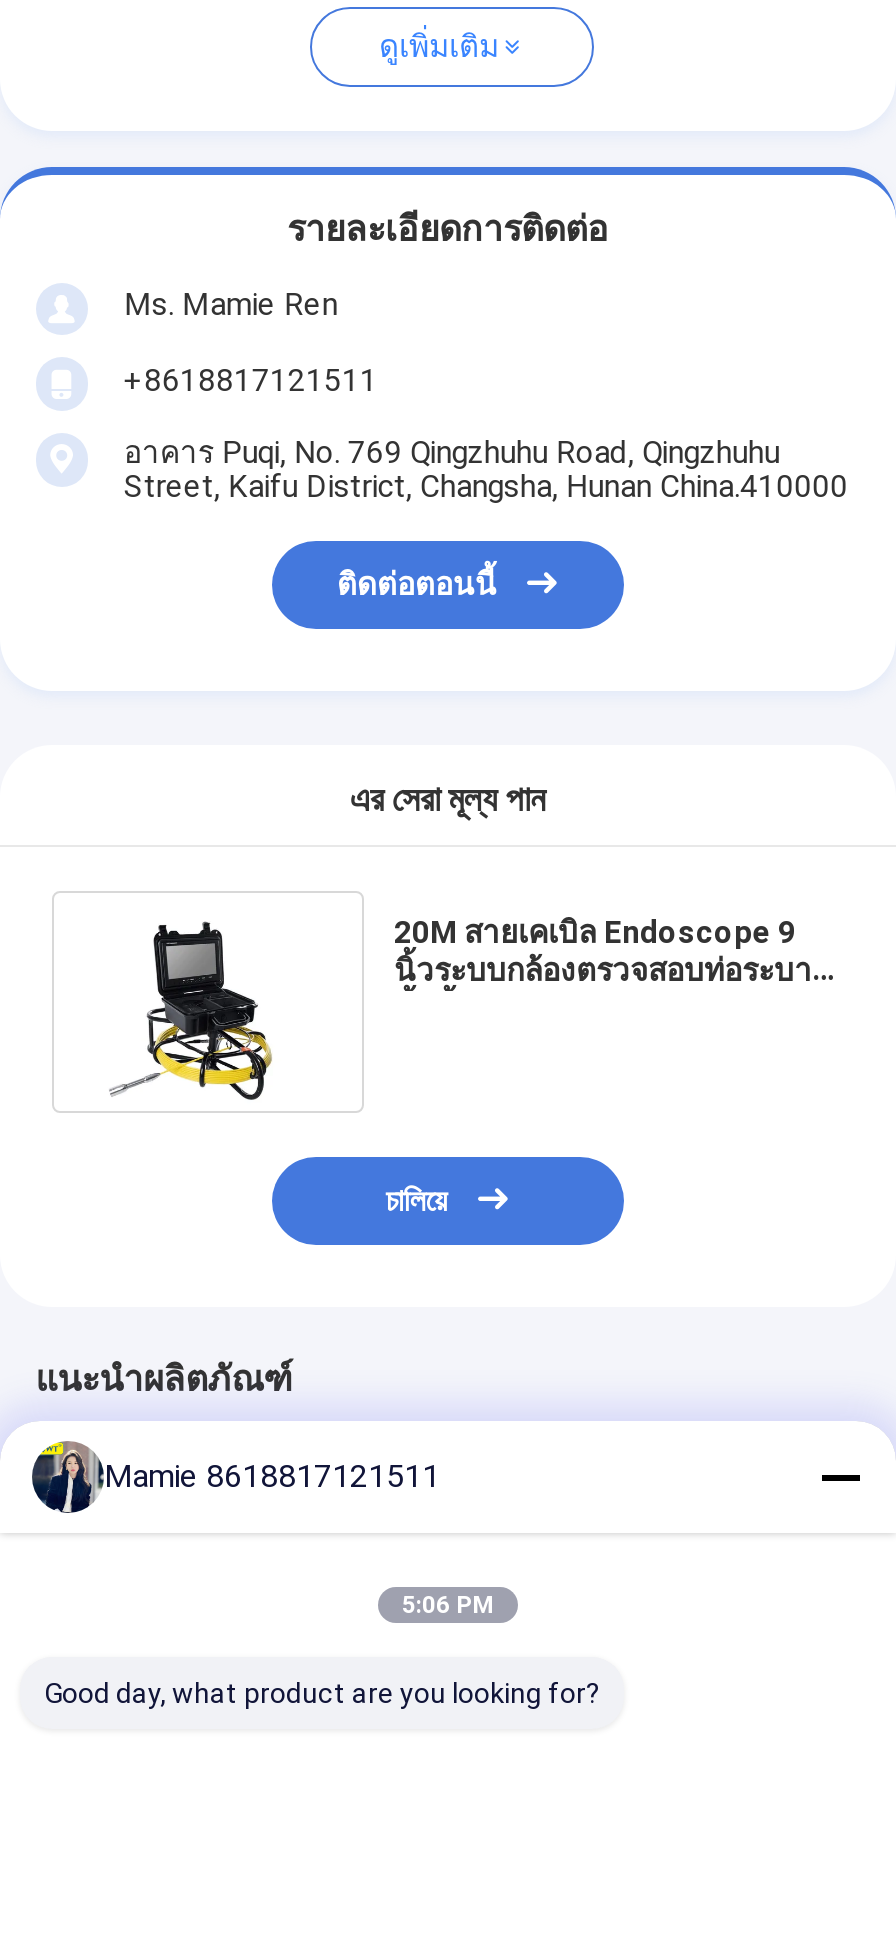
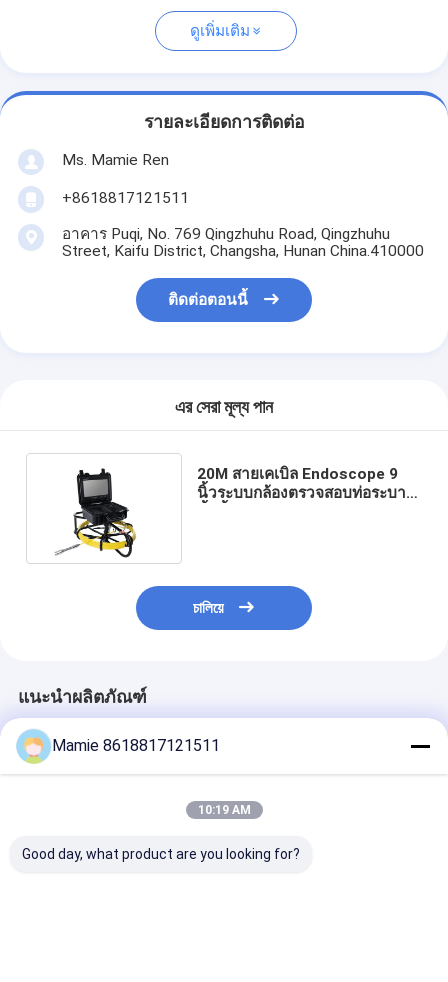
[30,1439,98,1515] [image] -> [16,728,49,765] [image]
[402,1591,494,1619] 5:06 PM -> [197,803,250,817] 10:19 AM

